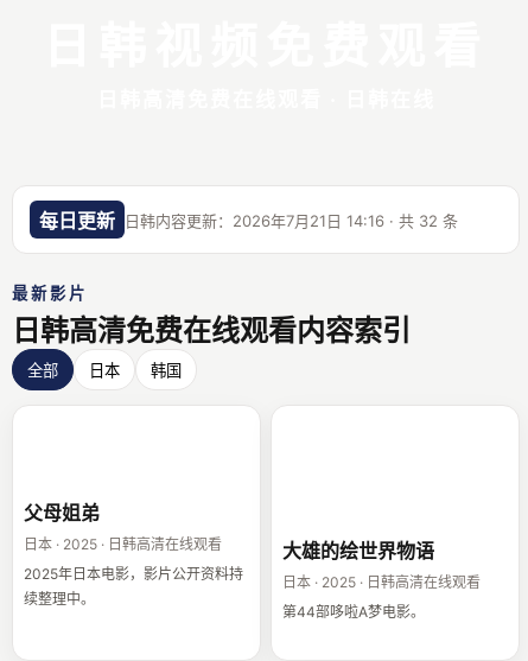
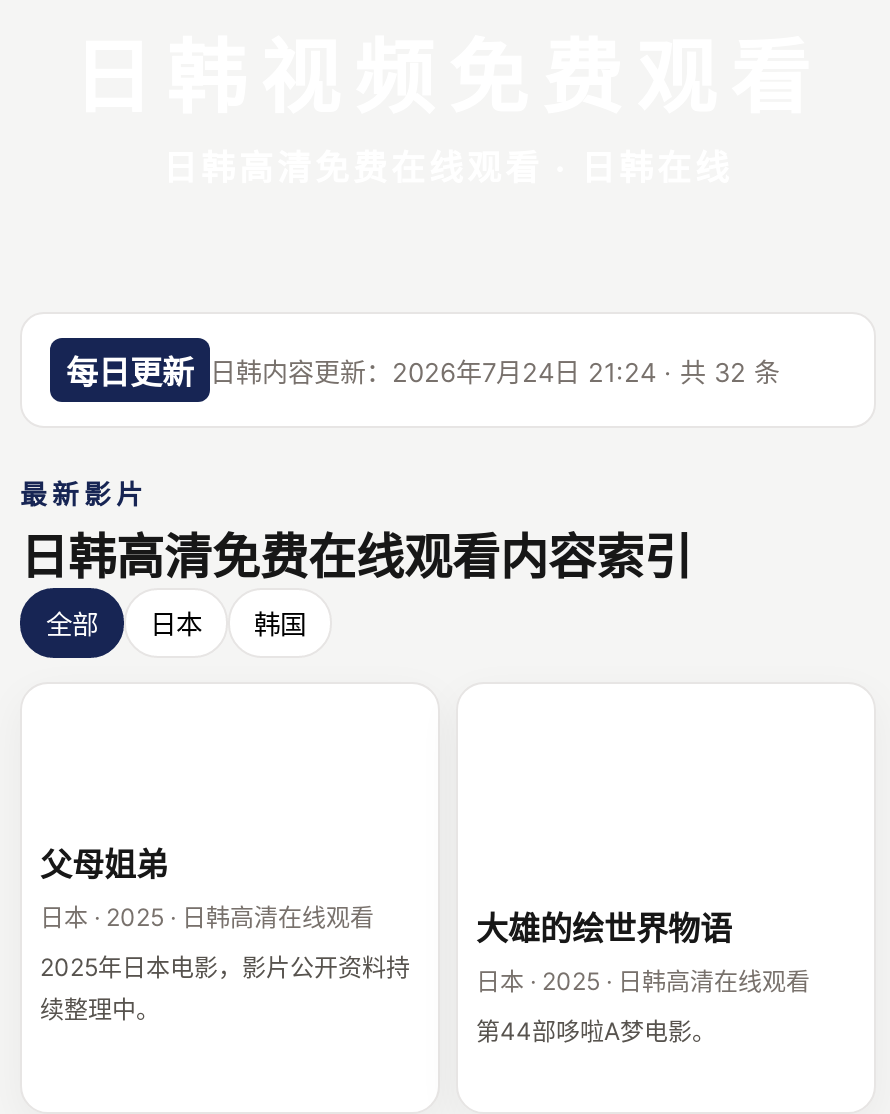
[39,209,458,233] 每日更新 日韩内容更新：2026年7月21日 14:16 · 共 32 条 -> [66,352,780,392] 每日更新 日韩内容更新：2026年7月24日 21:24 · 共 32 条

